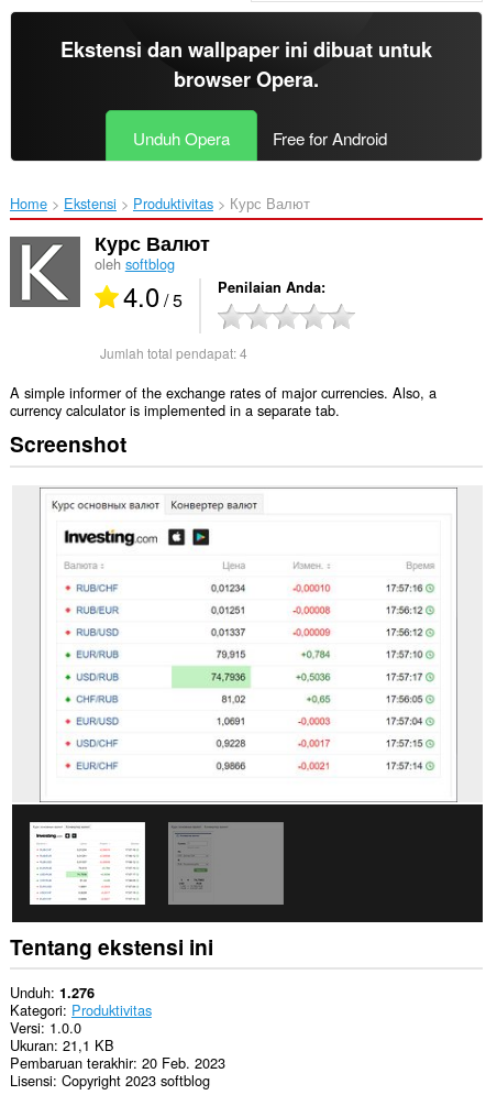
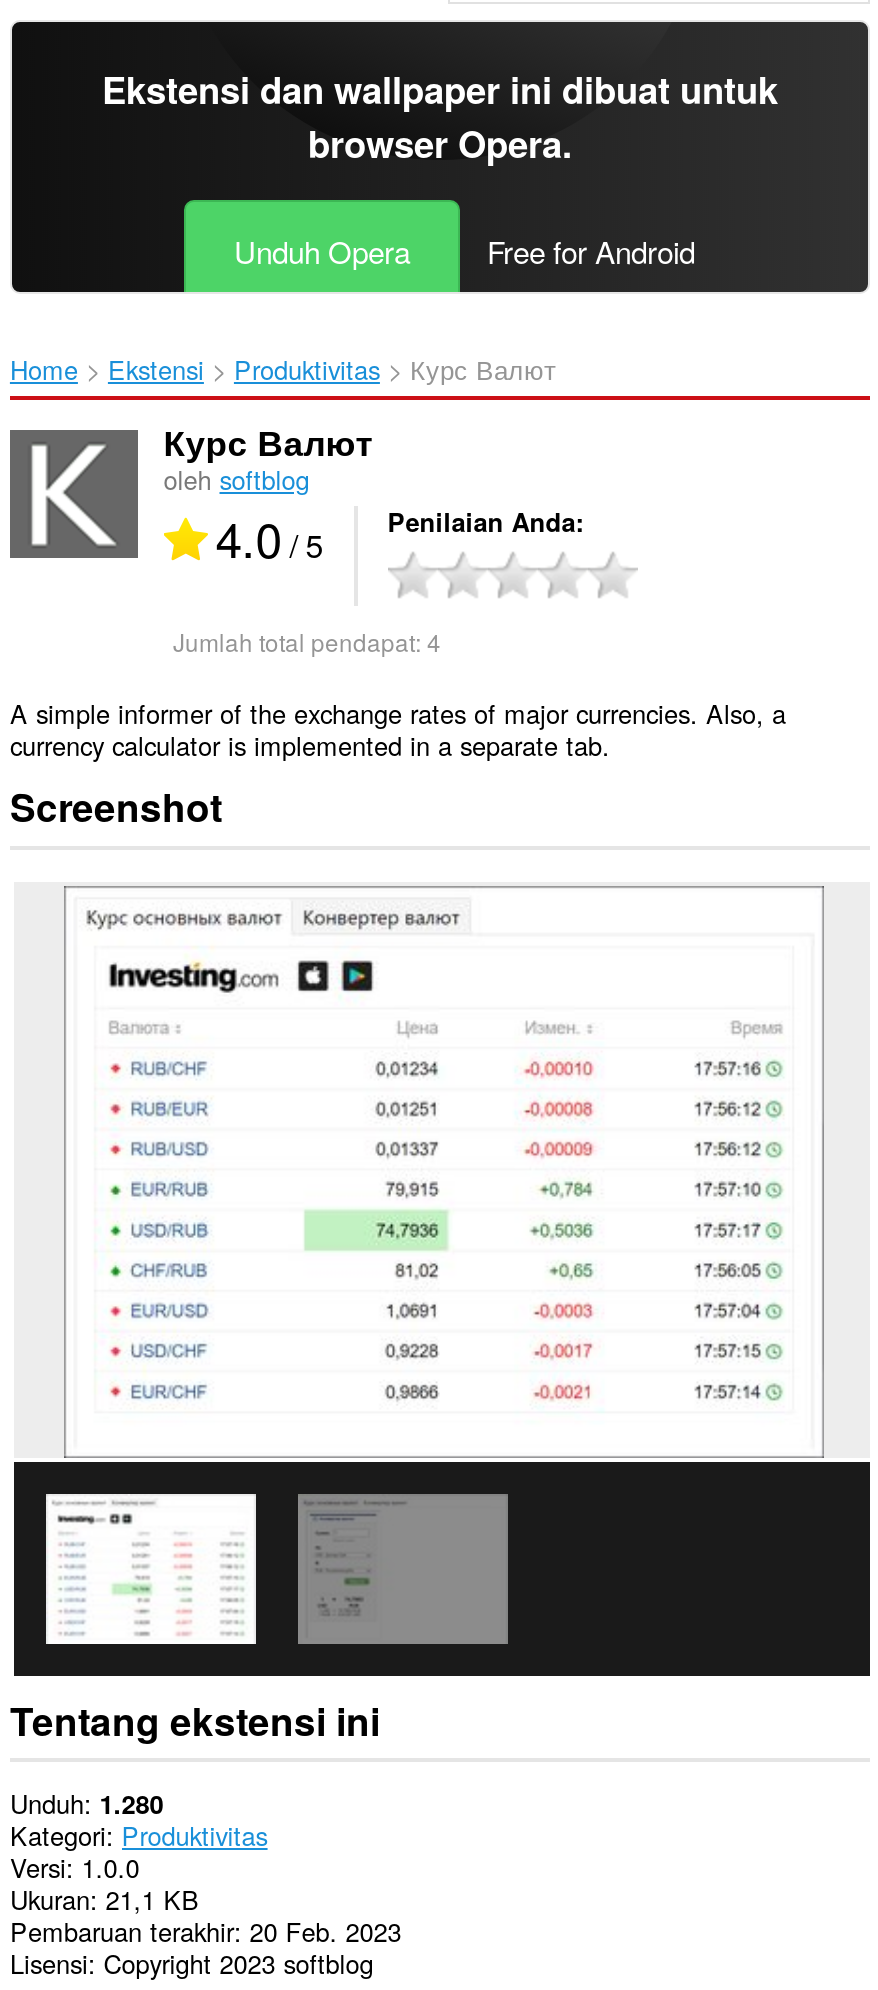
[10,982,94,1003] Unduh 1.276 -> [10,1784,164,1822] Unduh 1.280

